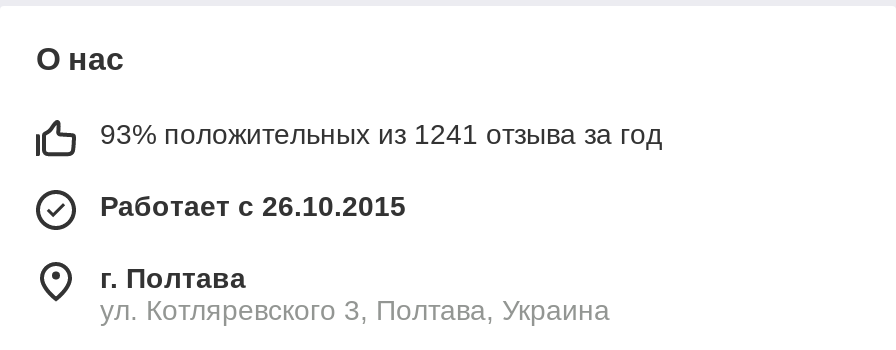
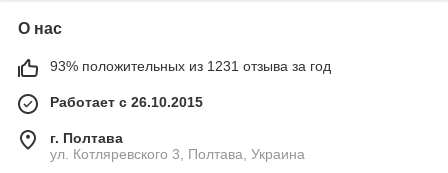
[100,118,662,150] 93% положительных из 1241 отзыва за год -> [50,58,331,74] 93% положительных из 1231 отзыва за год

